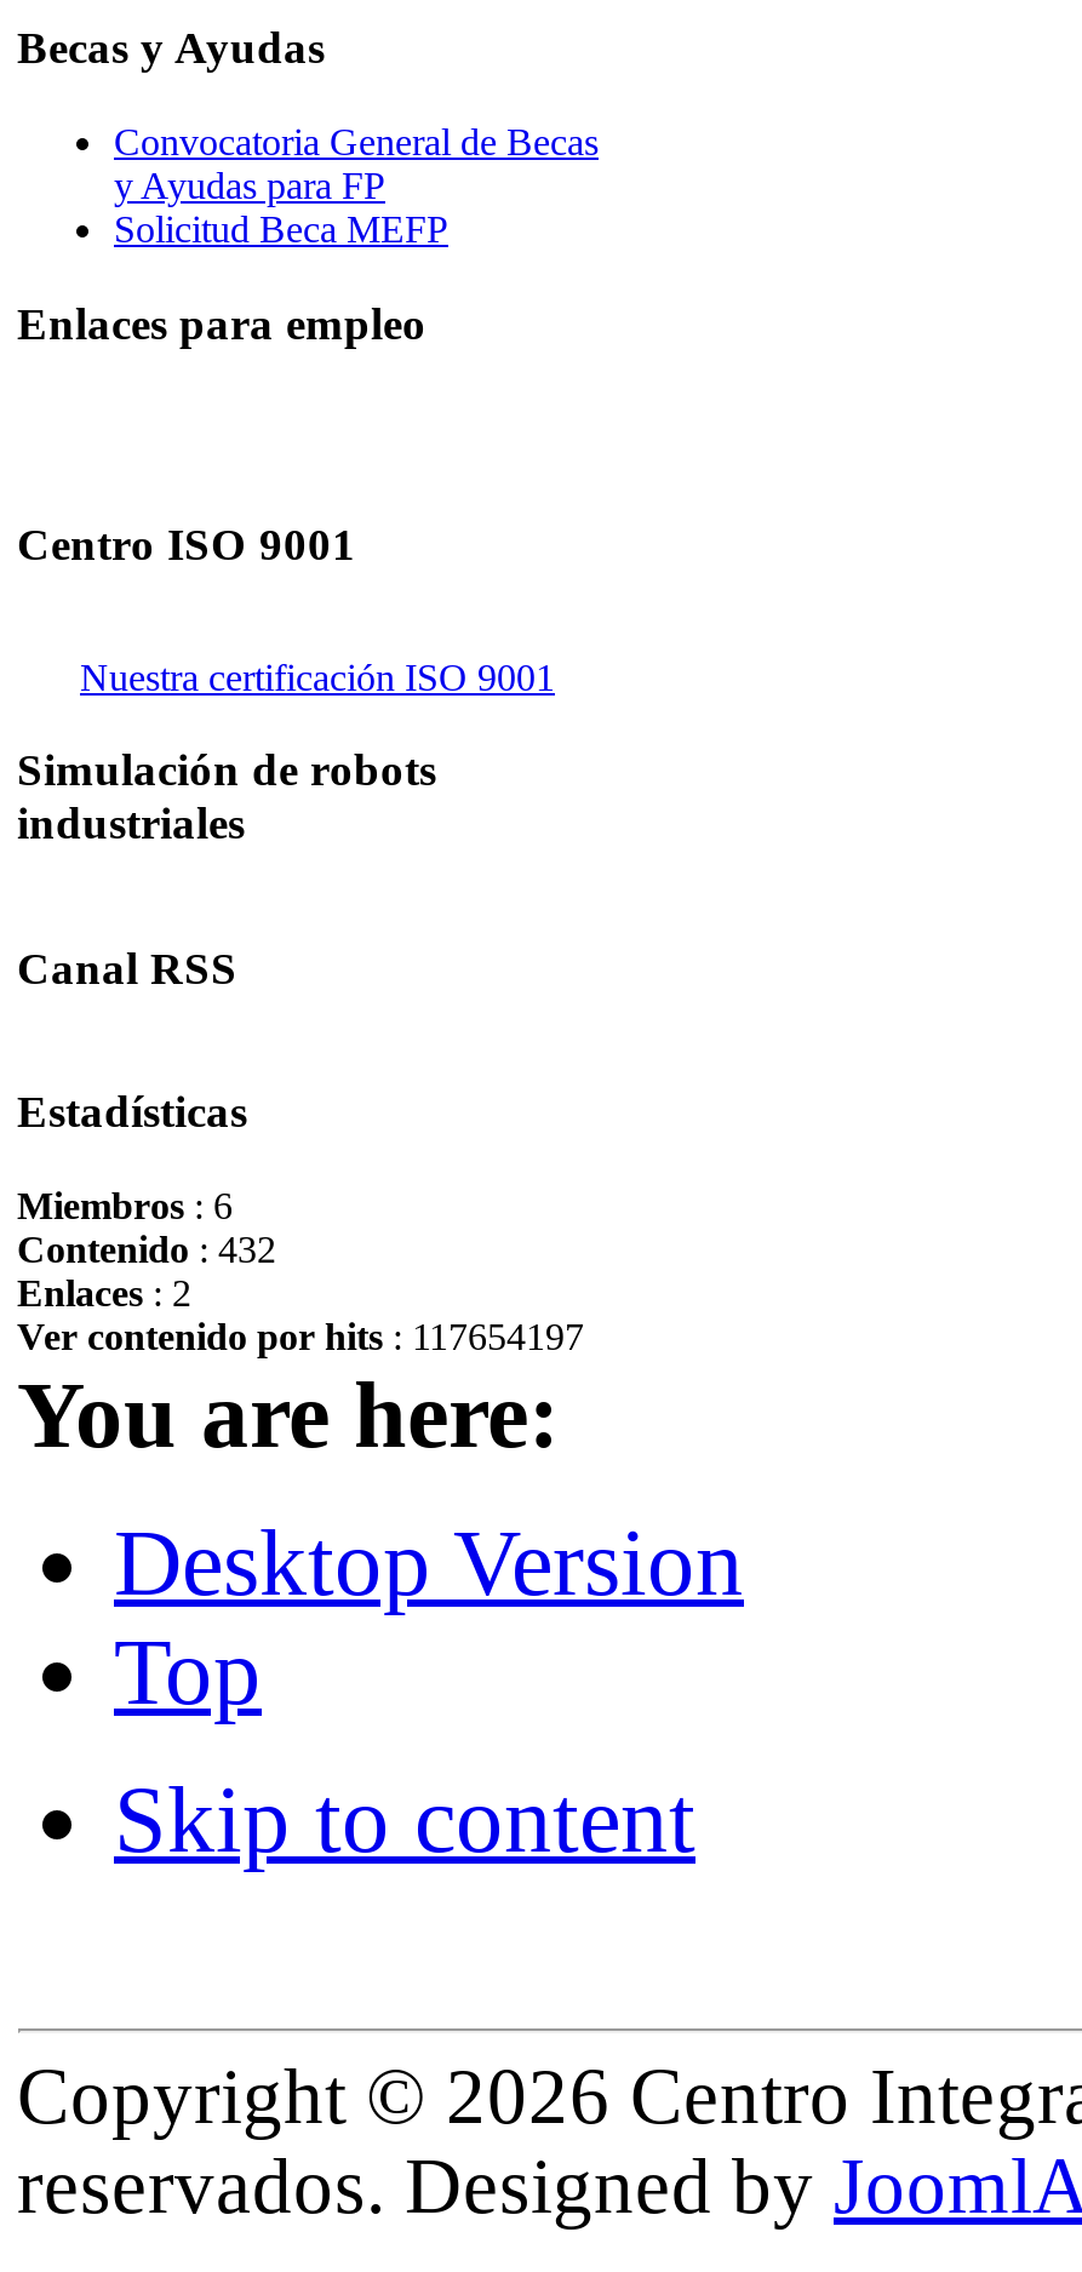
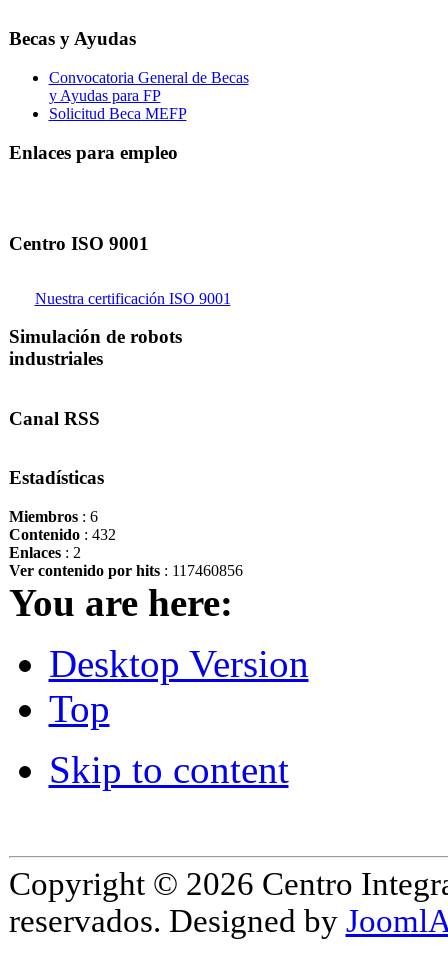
[17,1316,584,1357] Ver contenido por hits: 117654197 -> [8,562,242,579] Ver contenido por hits: 117460856

